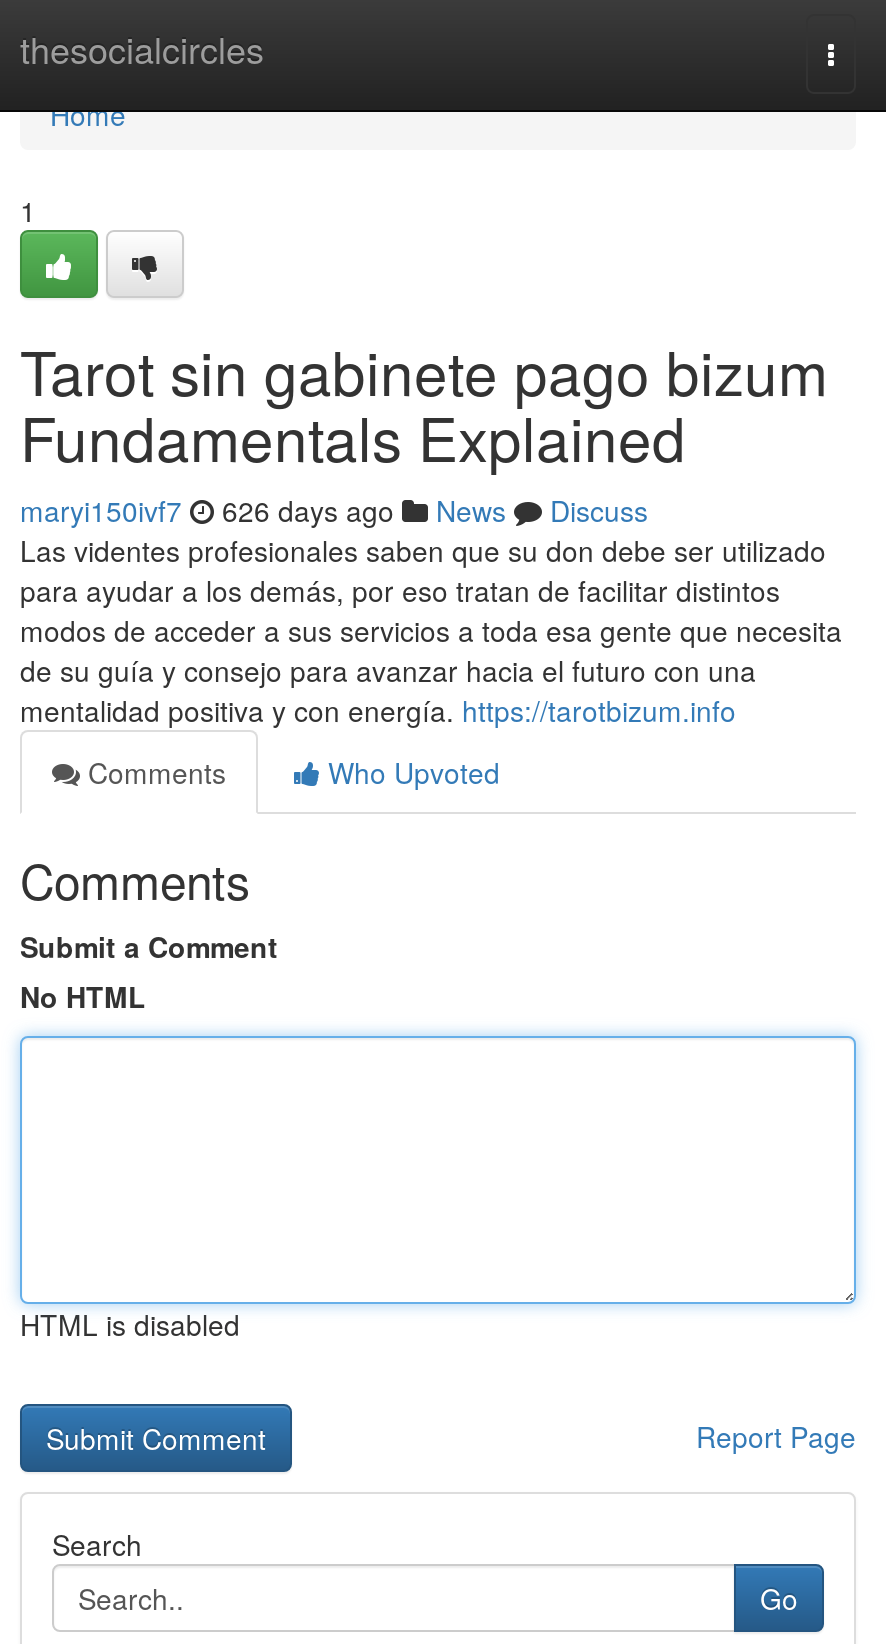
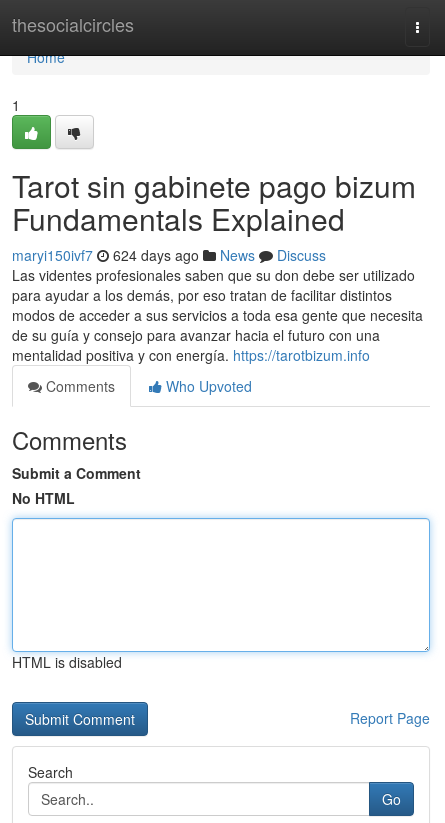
[20,490,648,530] maryi150ivf7 626 days ago News Discuss -> [12,245,326,265] maryi150ivf7 624 days ago News Discuss

